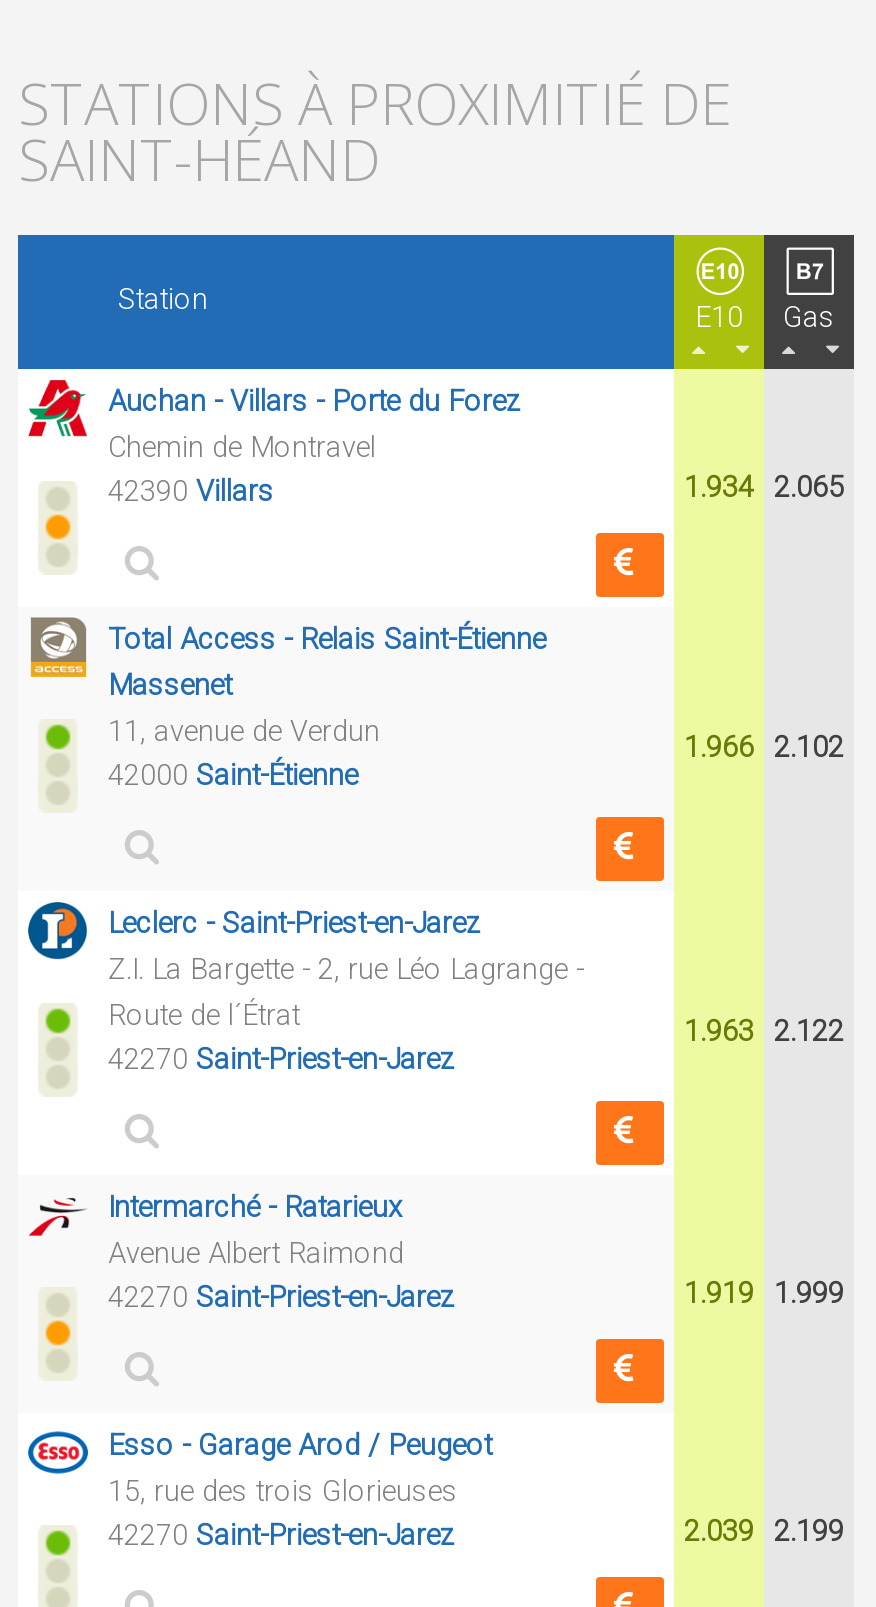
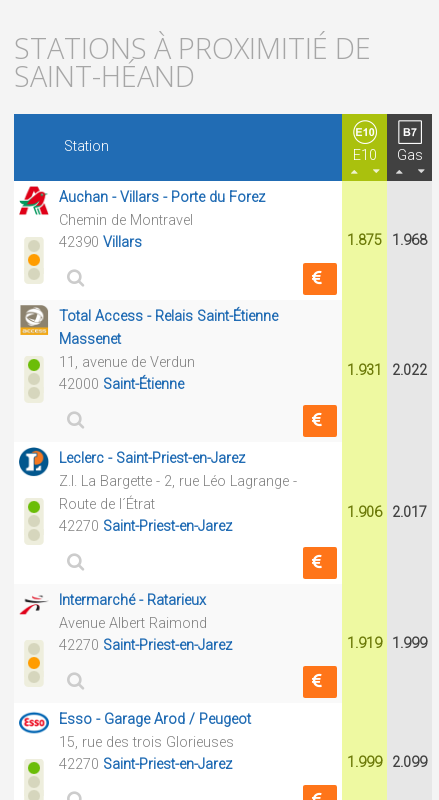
[684,471,844,505] 1.934 2.065 -> [347,232,427,249] 1.875 1.968
[684,731,844,765] 1.966 2.102 -> [347,362,427,379] 1.931 2.022
[684,1015,844,1049] 1.963 2.122 -> [347,504,427,521] 1.906 2.017
[684,1515,844,1549] 2.039 2.199 -> [347,754,427,771] 1.999 2.099

